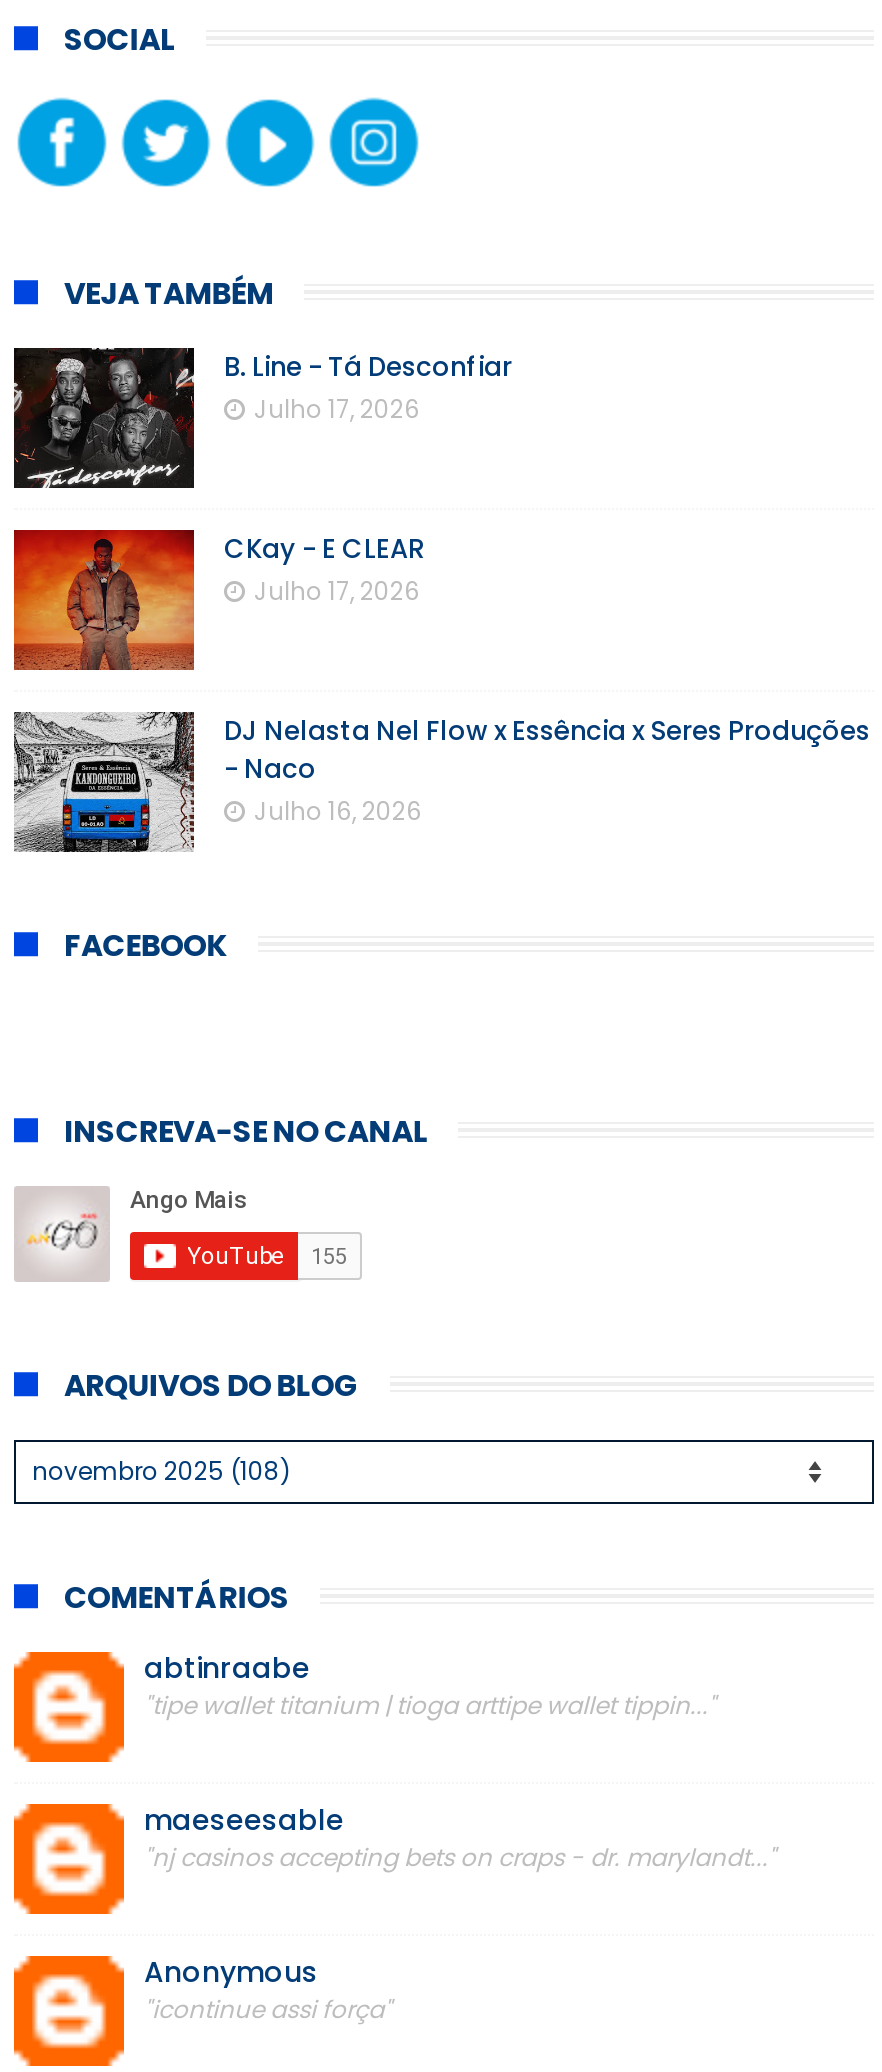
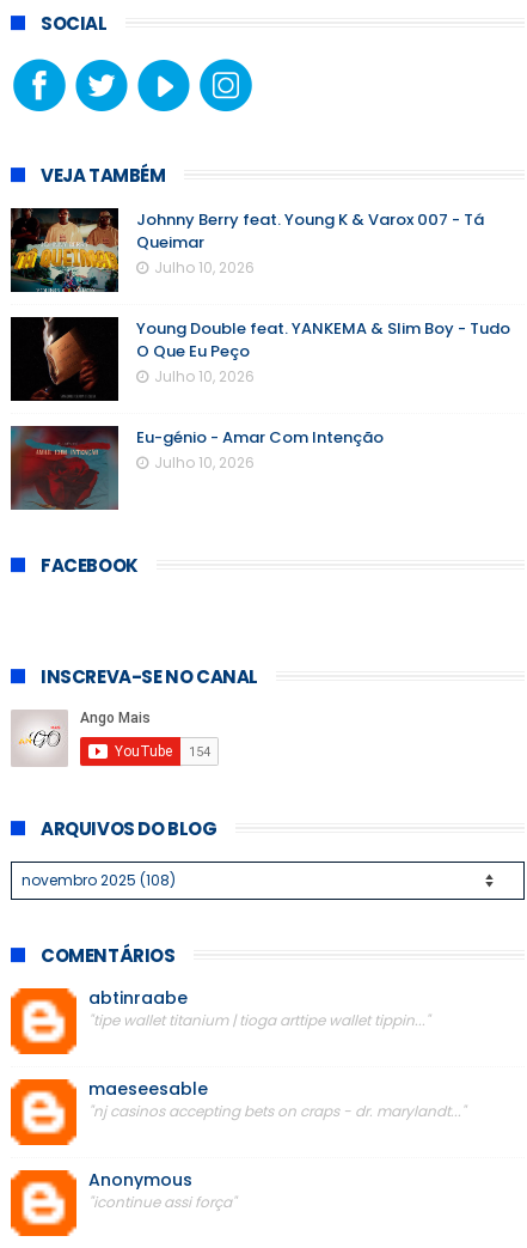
[12,348,512,490] [image] | B. Line - Tá Desconfiar | Julho 17, 2026 -> [11,207,484,293] [image] | Johnny Berry feat. Young K & Varox 007 - Tá | Queimar | Julho 10, 2026
[12,528,424,672] [image] | CKay - E CLEAR | Julho 17, 2026 -> [10,316,510,402] [image] | Young Double feat. YANKEMA & Slim Boy - Tudo | O Que Eu Peço | Julho 10, 2026
[14,712,870,852] [image] | DJ Nelasta Nel Flow x Essência x Seres Produções | - Naco | Julho 16, 2026 -> [10,425,384,510] [image] | Eu-génio - Amar Com Intenção | Julho 10, 2026

